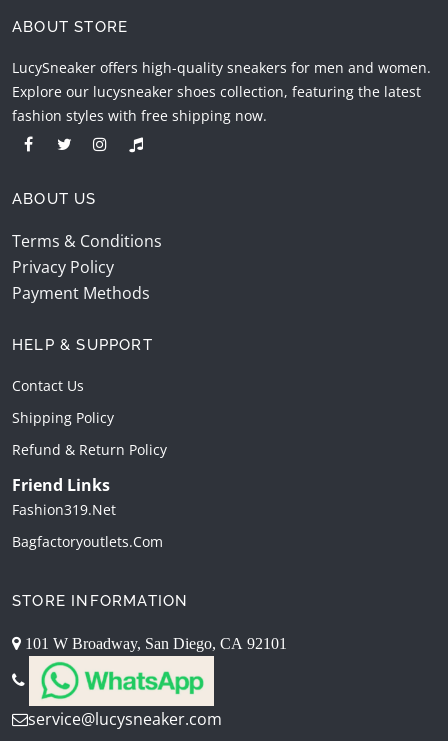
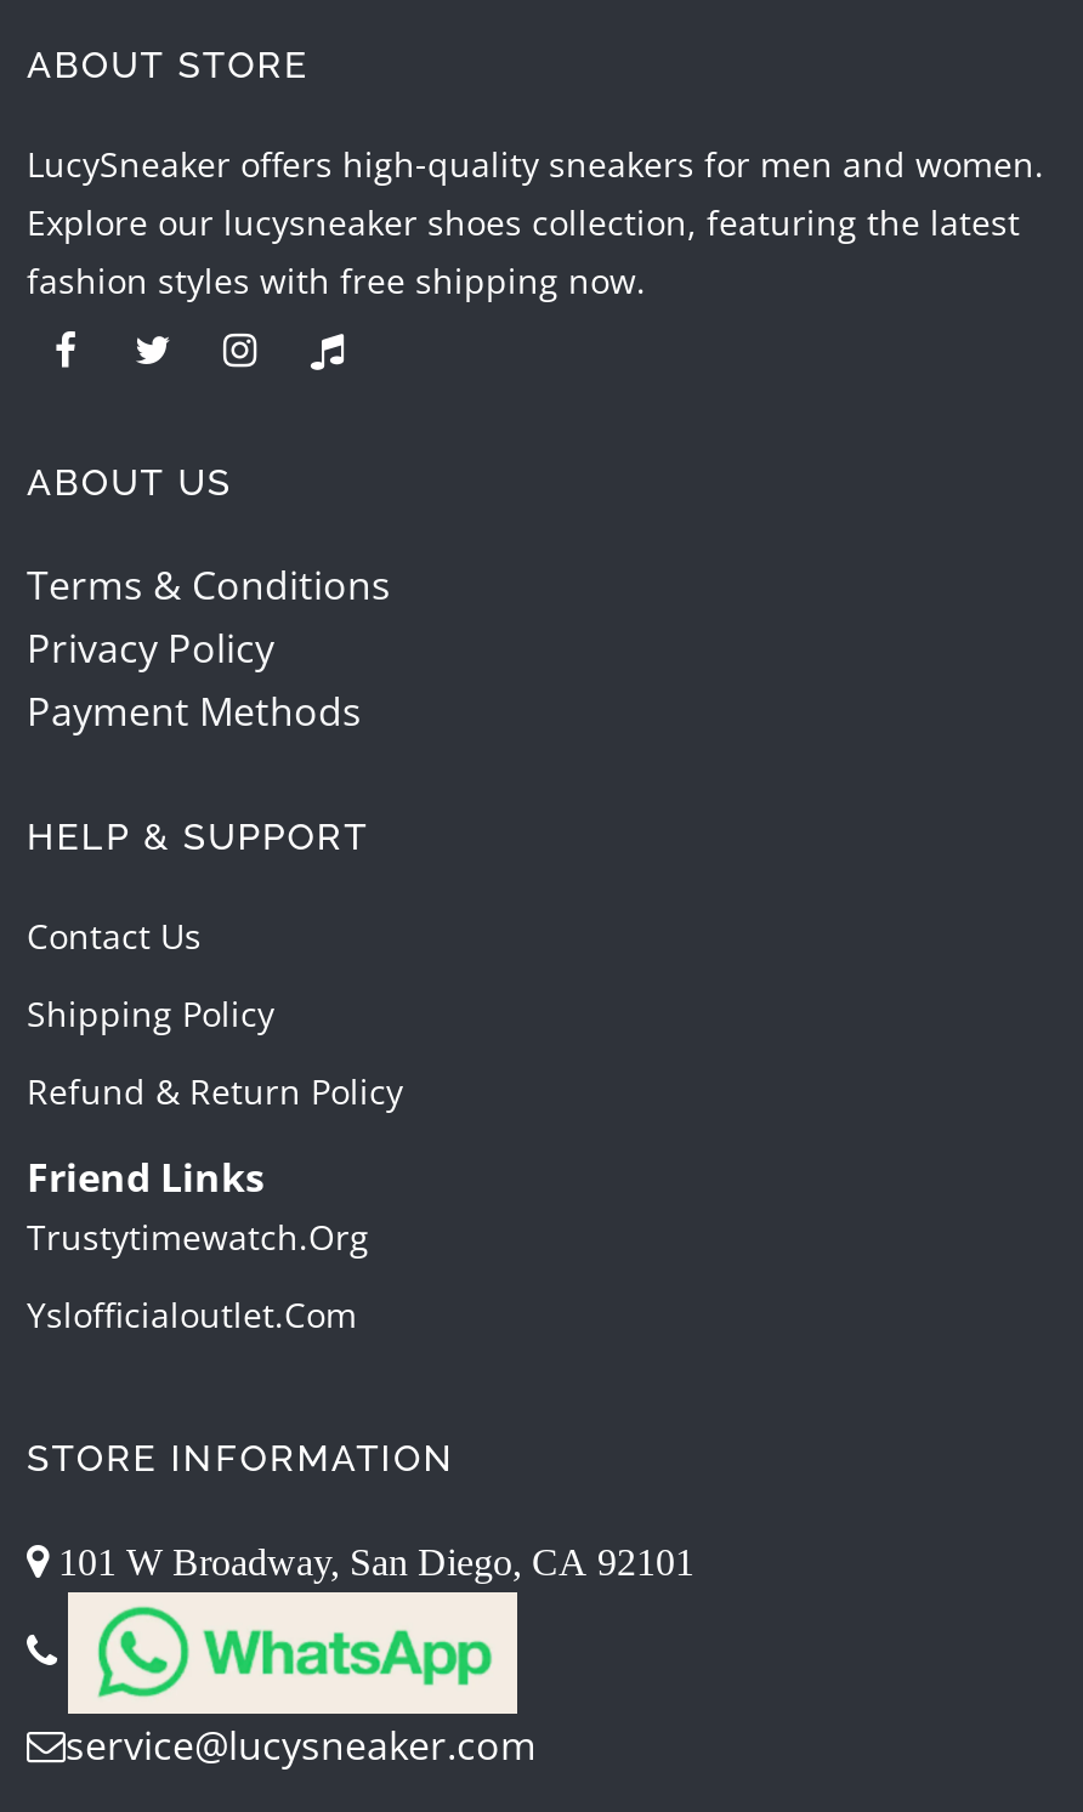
[12,500,116,519] Fashion319.net -> [27,1215,369,1261] Trustytimewatch.org
[12,532,163,551] Bagfactoryoutlets.com -> [27,1293,357,1339] Yslofficialoutlet.com

